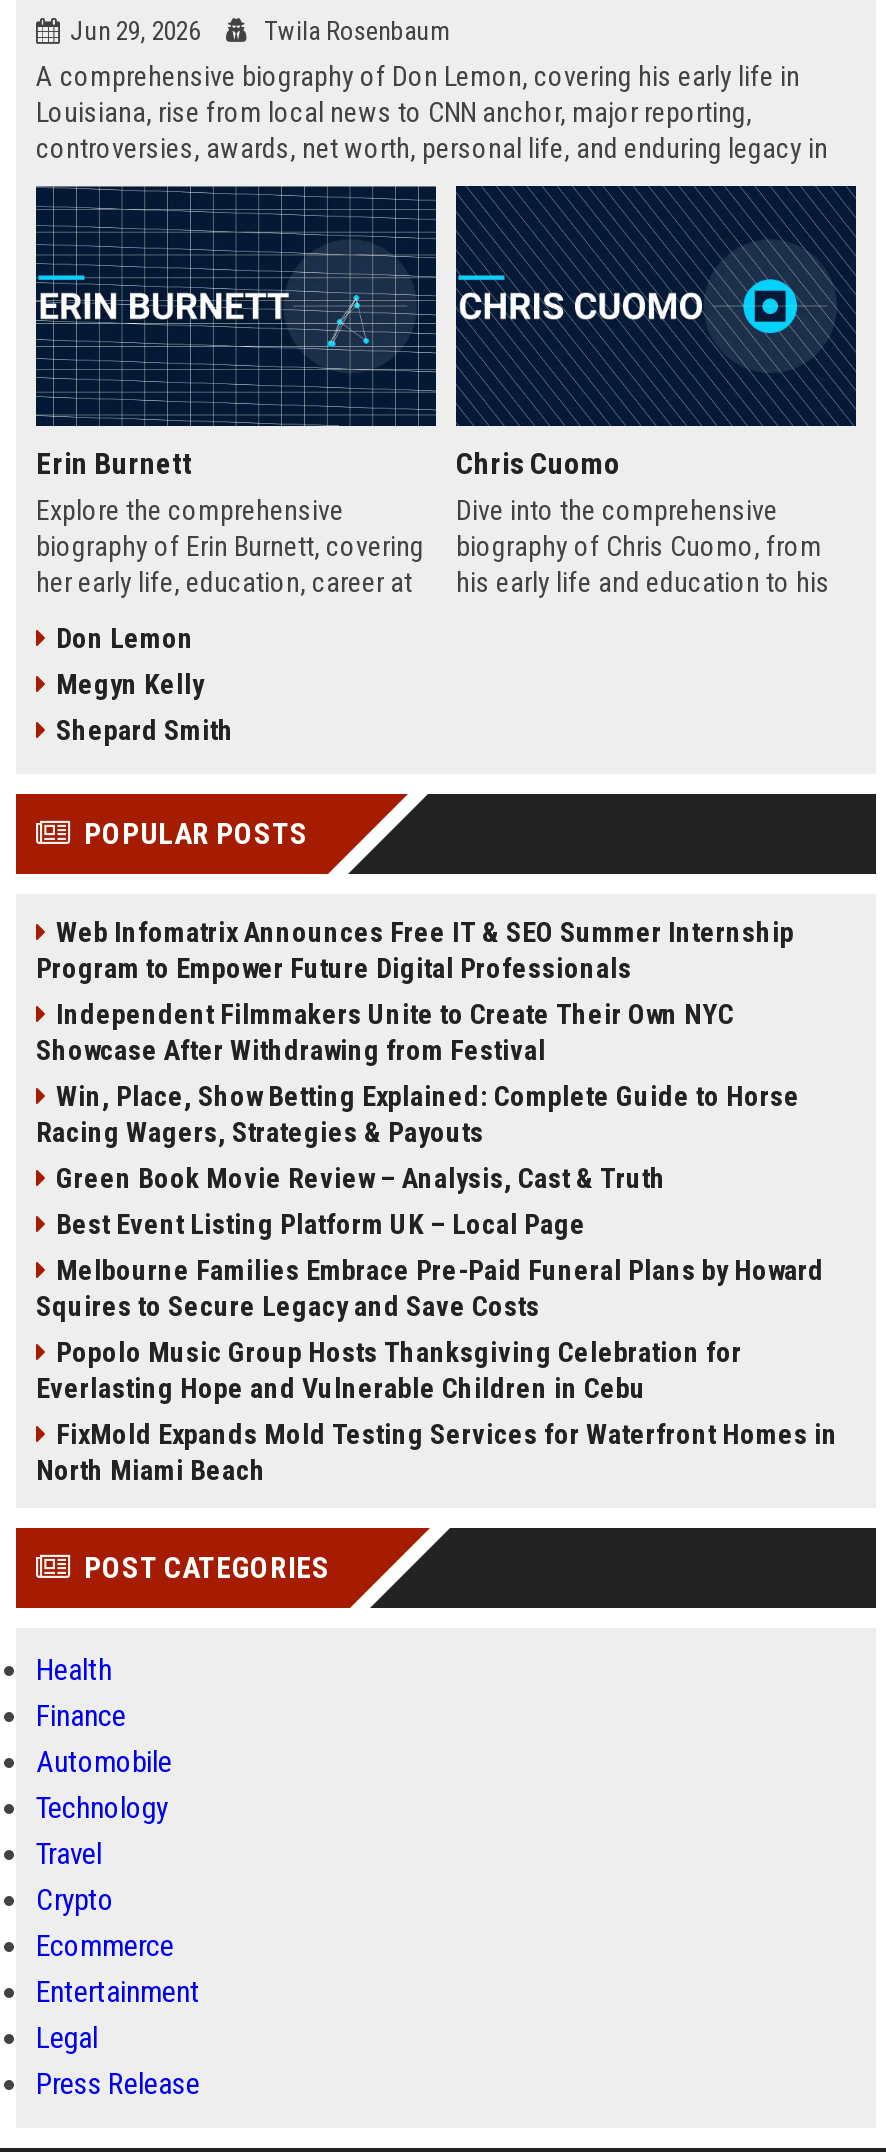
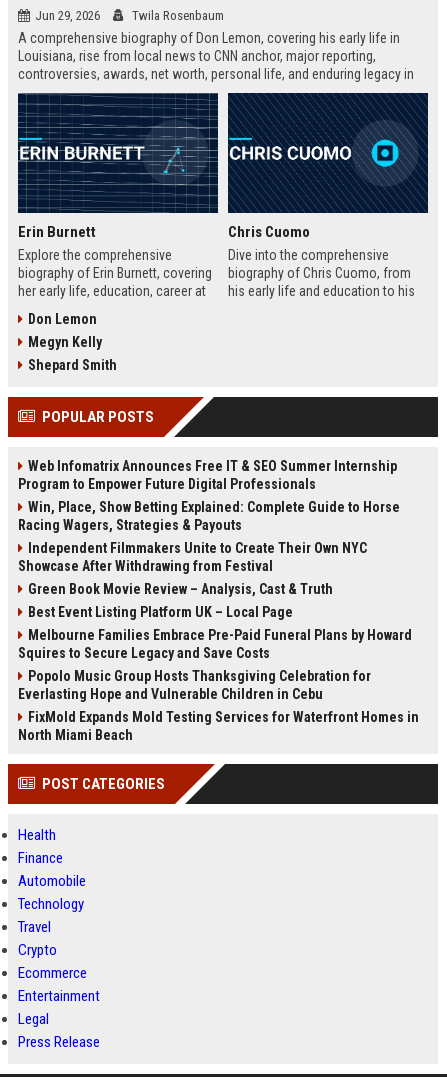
moved [36,998,734,1066] -> [18,540,367,574]: Independent Filmmakers Unite to Create Their Own NYC | Showcase After Withdrawing from Festival
moved [36,1080,800,1148] -> [18,499,400,533]: Win, Place, Show Betting Explained: Complete Guide to Horse | Racing Wagers, Strategies & Payouts

